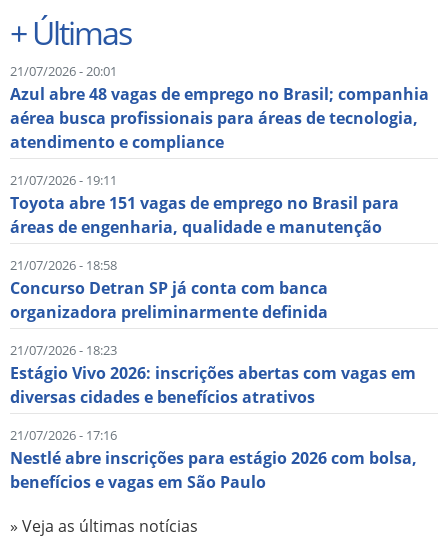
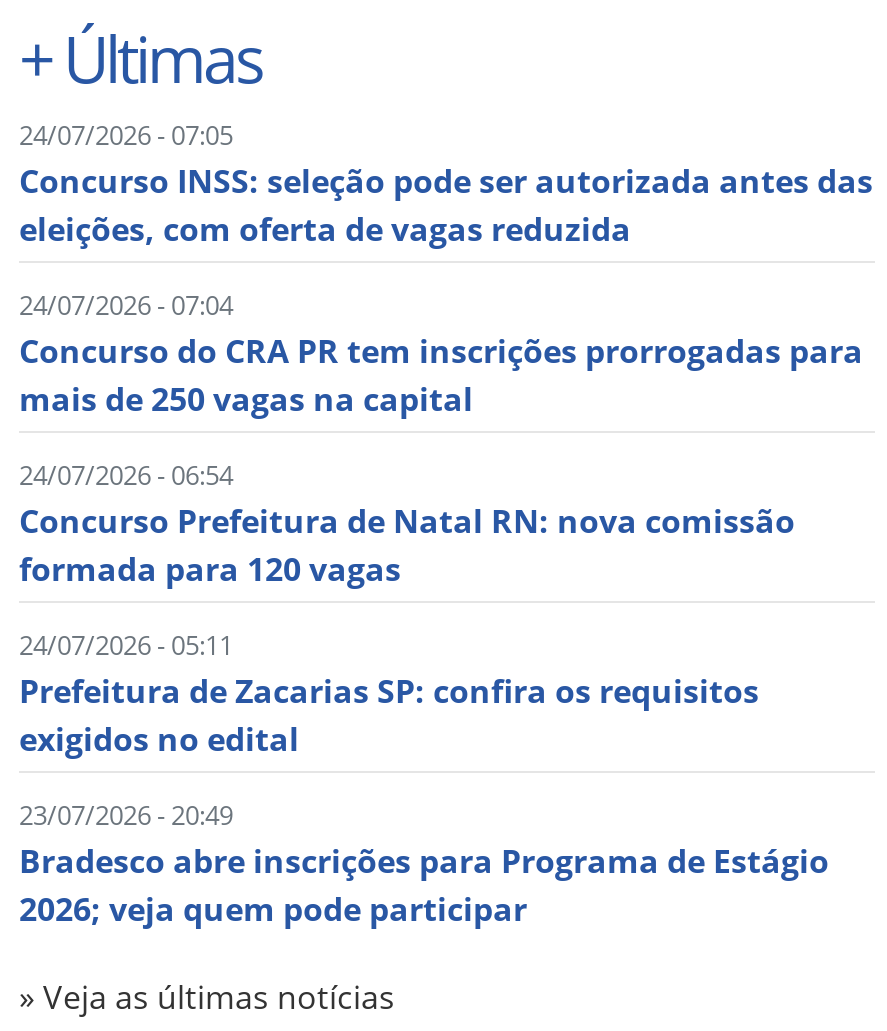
[10,62,429,153] 21/07/2026 - 20:01 | Azul abre 48 vagas de emprego no Brasil; companhia | aérea busca profissionais para áreas de tecnologia, | atendimento e compliance -> [19,117,873,251] 24/07/2026 - 07:05 | Concurso INSS: seleção pode ser autorizada antes das | eleições, com oferta de vagas reduzida
[10,171,399,238] 21/07/2026 - 19:11 | Toyota abre 151 vagas de emprego no Brasil para | áreas de engenharia, qualidade e manutenção -> [19,287,863,421] 24/07/2026 - 07:04 | Concurso do CRA PR tem inscrições prorrogadas para | mais de 250 vagas na capital
[10,256,328,323] 21/07/2026 - 18:58 | Concurso Detran SP já conta com banca | organizadora preliminarmente definida -> [19,457,795,591] 24/07/2026 - 06:54 | Concurso Prefeitura de Natal RN: nova comissão | formada para 120 vagas
[10,341,416,408] 21/07/2026 - 18:23 | Estágio Vivo 2026: inscrições abertas com vagas em | diversas cidades e benefícios atrativos -> [19,627,759,761] 24/07/2026 - 05:11 | Prefeitura de Zacarias SP: confira os requisitos | exigidos no edital
[10,426,417,493] 21/07/2026 - 17:16 | Nestlé abre inscrições para estágio 2026 com bolsa, | benefícios e vagas em São Paulo -> [19,797,829,931] 23/07/2026 - 20:49 | Bradesco abre inscrições para Programa de Estágio | 2026; veja quem pode participar

